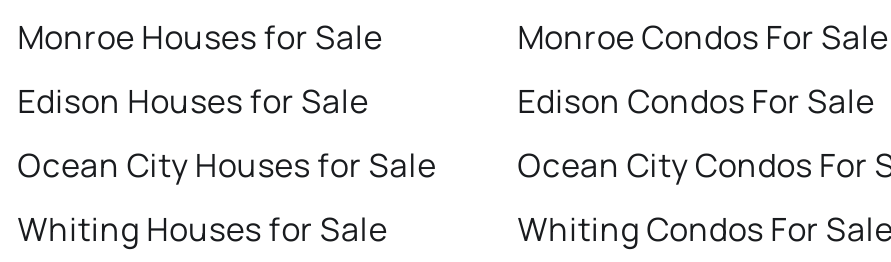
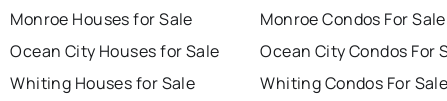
[17,78,369,122] Edison Houses for Sale -> none
[517,78,875,122] Edison Condos For Sale -> none

